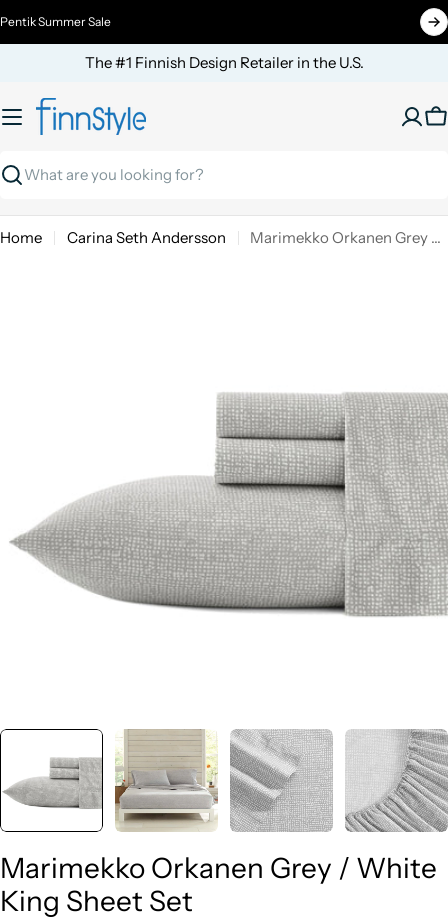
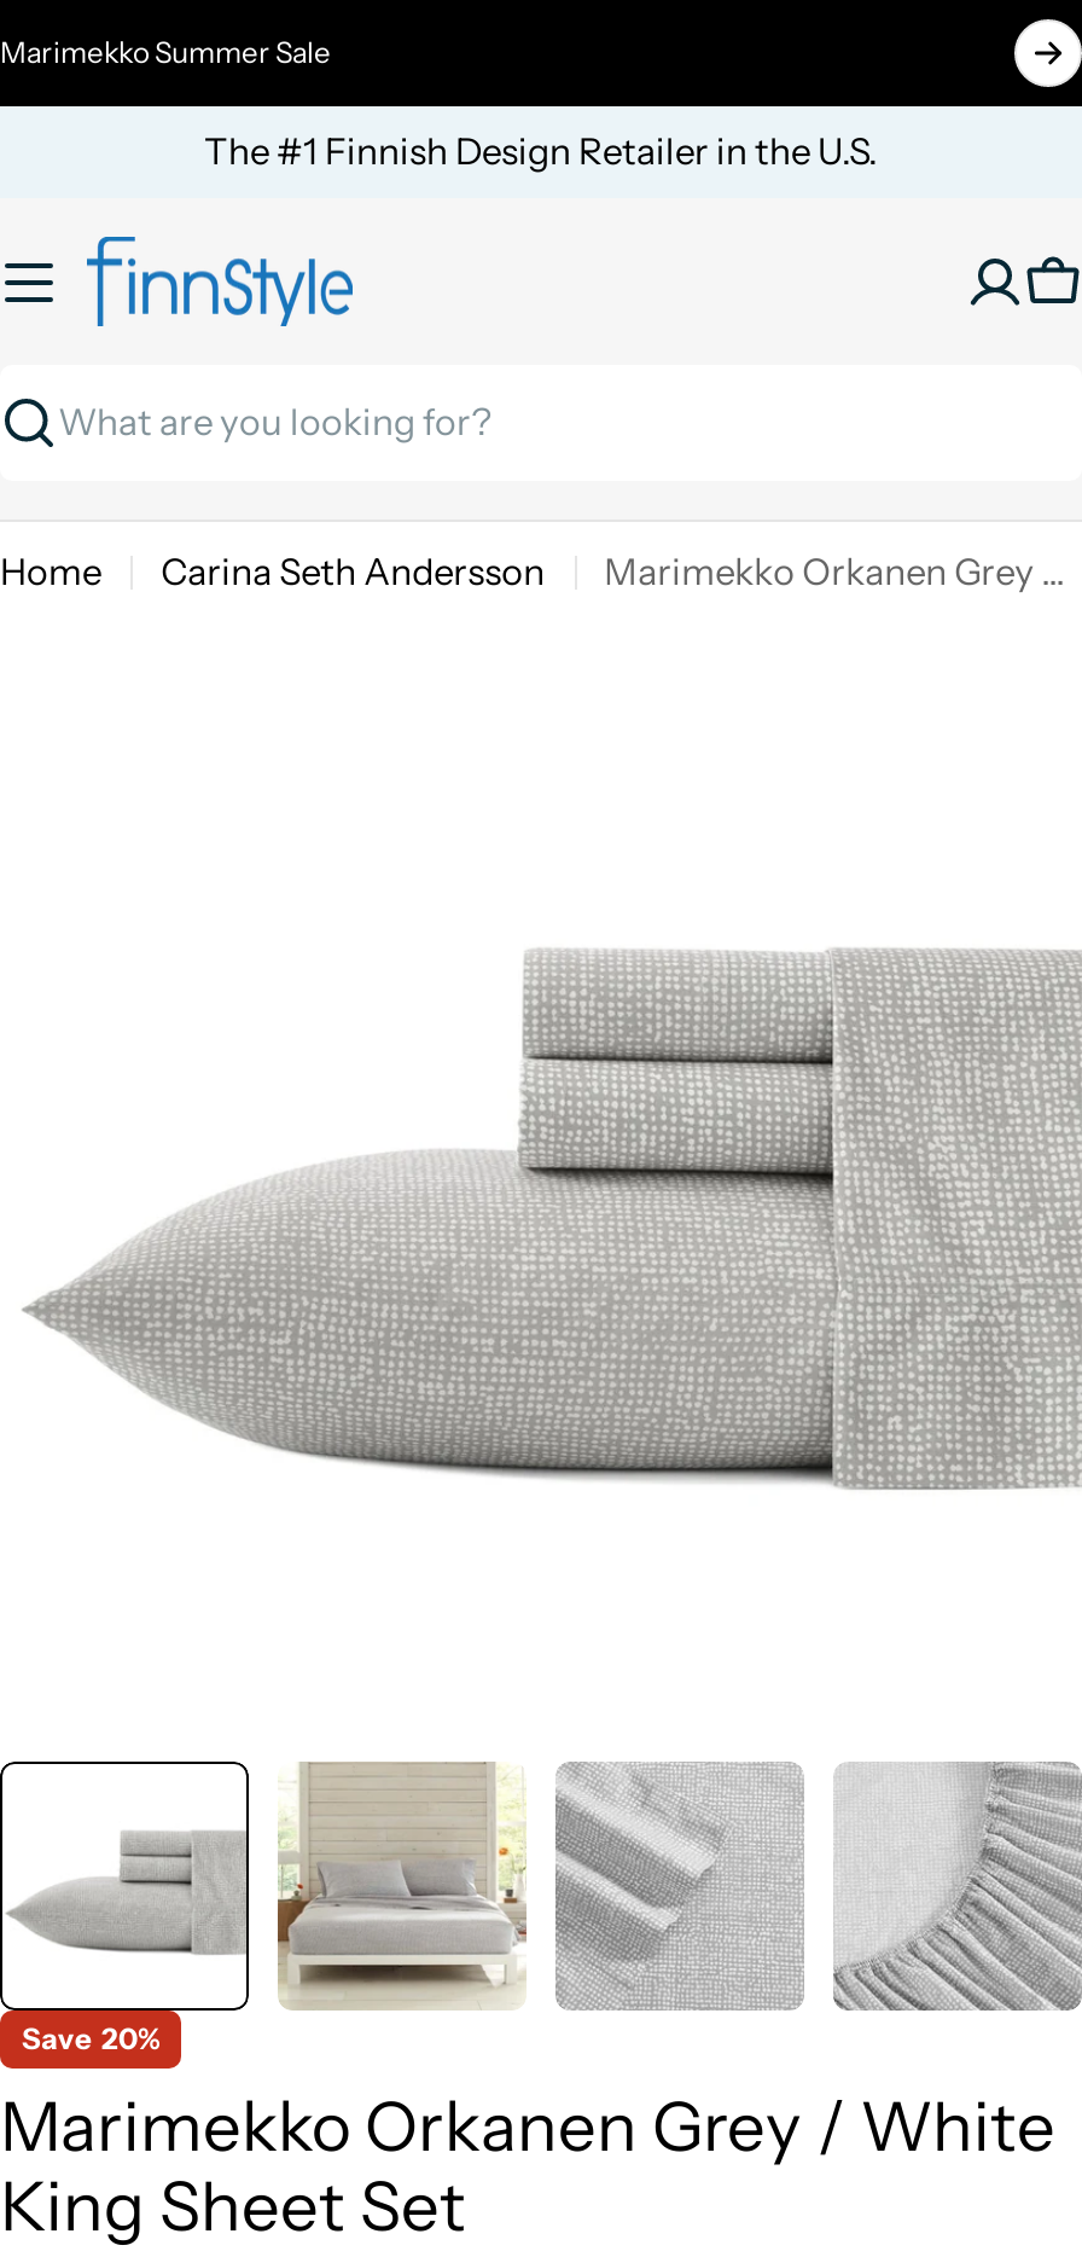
[0,14,111,29] Pentik Summer Sale -> [0,34,331,70] Marimekko Summer Sale
none -> [22,2019,159,2056] Save 20%

